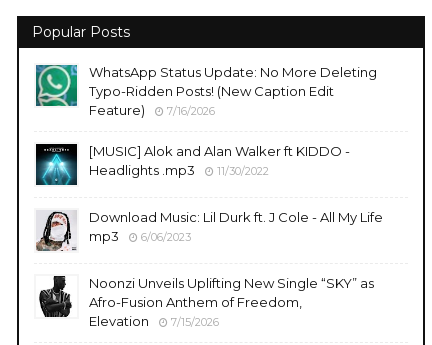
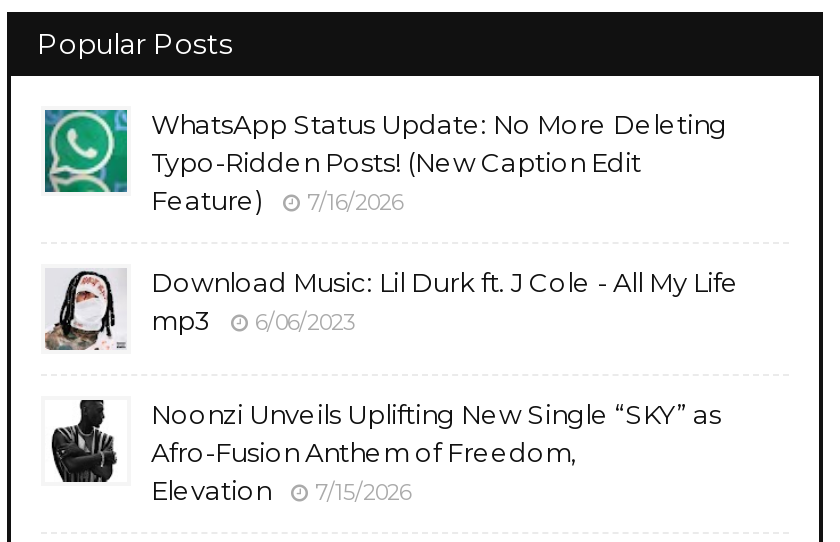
[35,143,350,186] [image] | [MUSIC] Alok and Alan Walker ft KIDDO - | Headlights .mp3 | 11/30/2022 -> none

